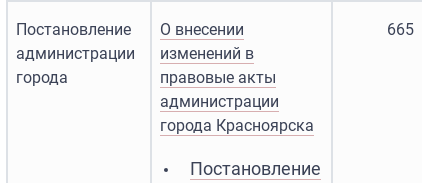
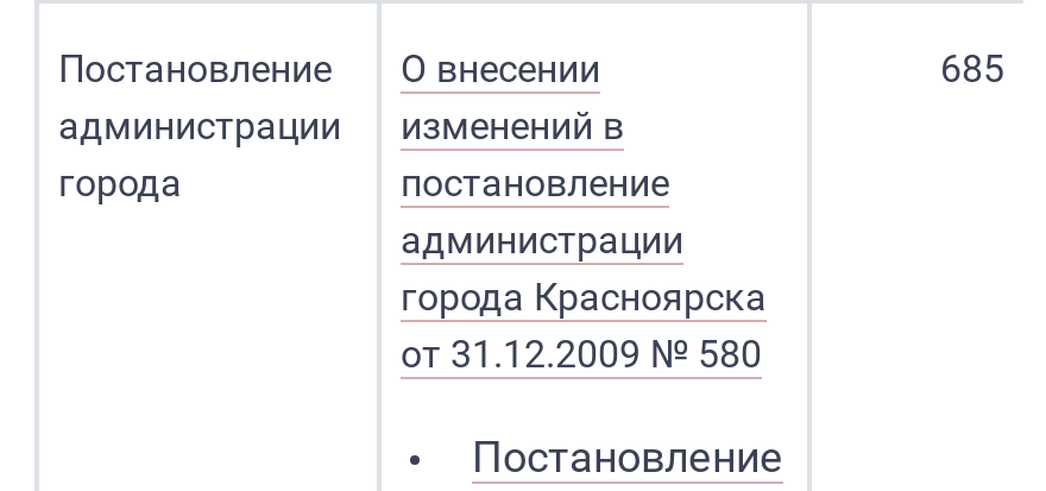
[387,20,414,39] 665 -> [940,46,1004,92] 685
[160,68,276,87] правовые акты -> [401,160,669,206] постановление
none -> [401,332,762,377] от 31.12.2009 № 580

